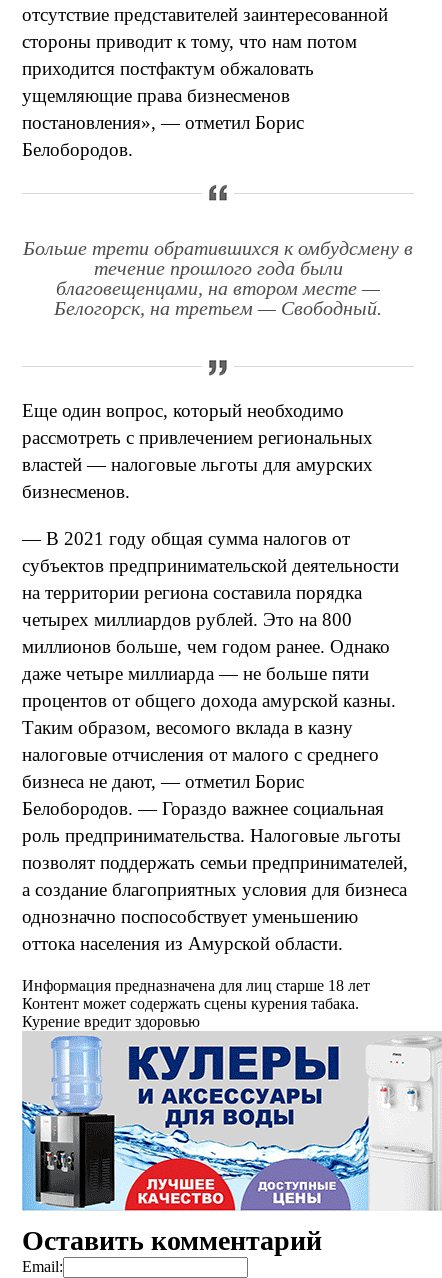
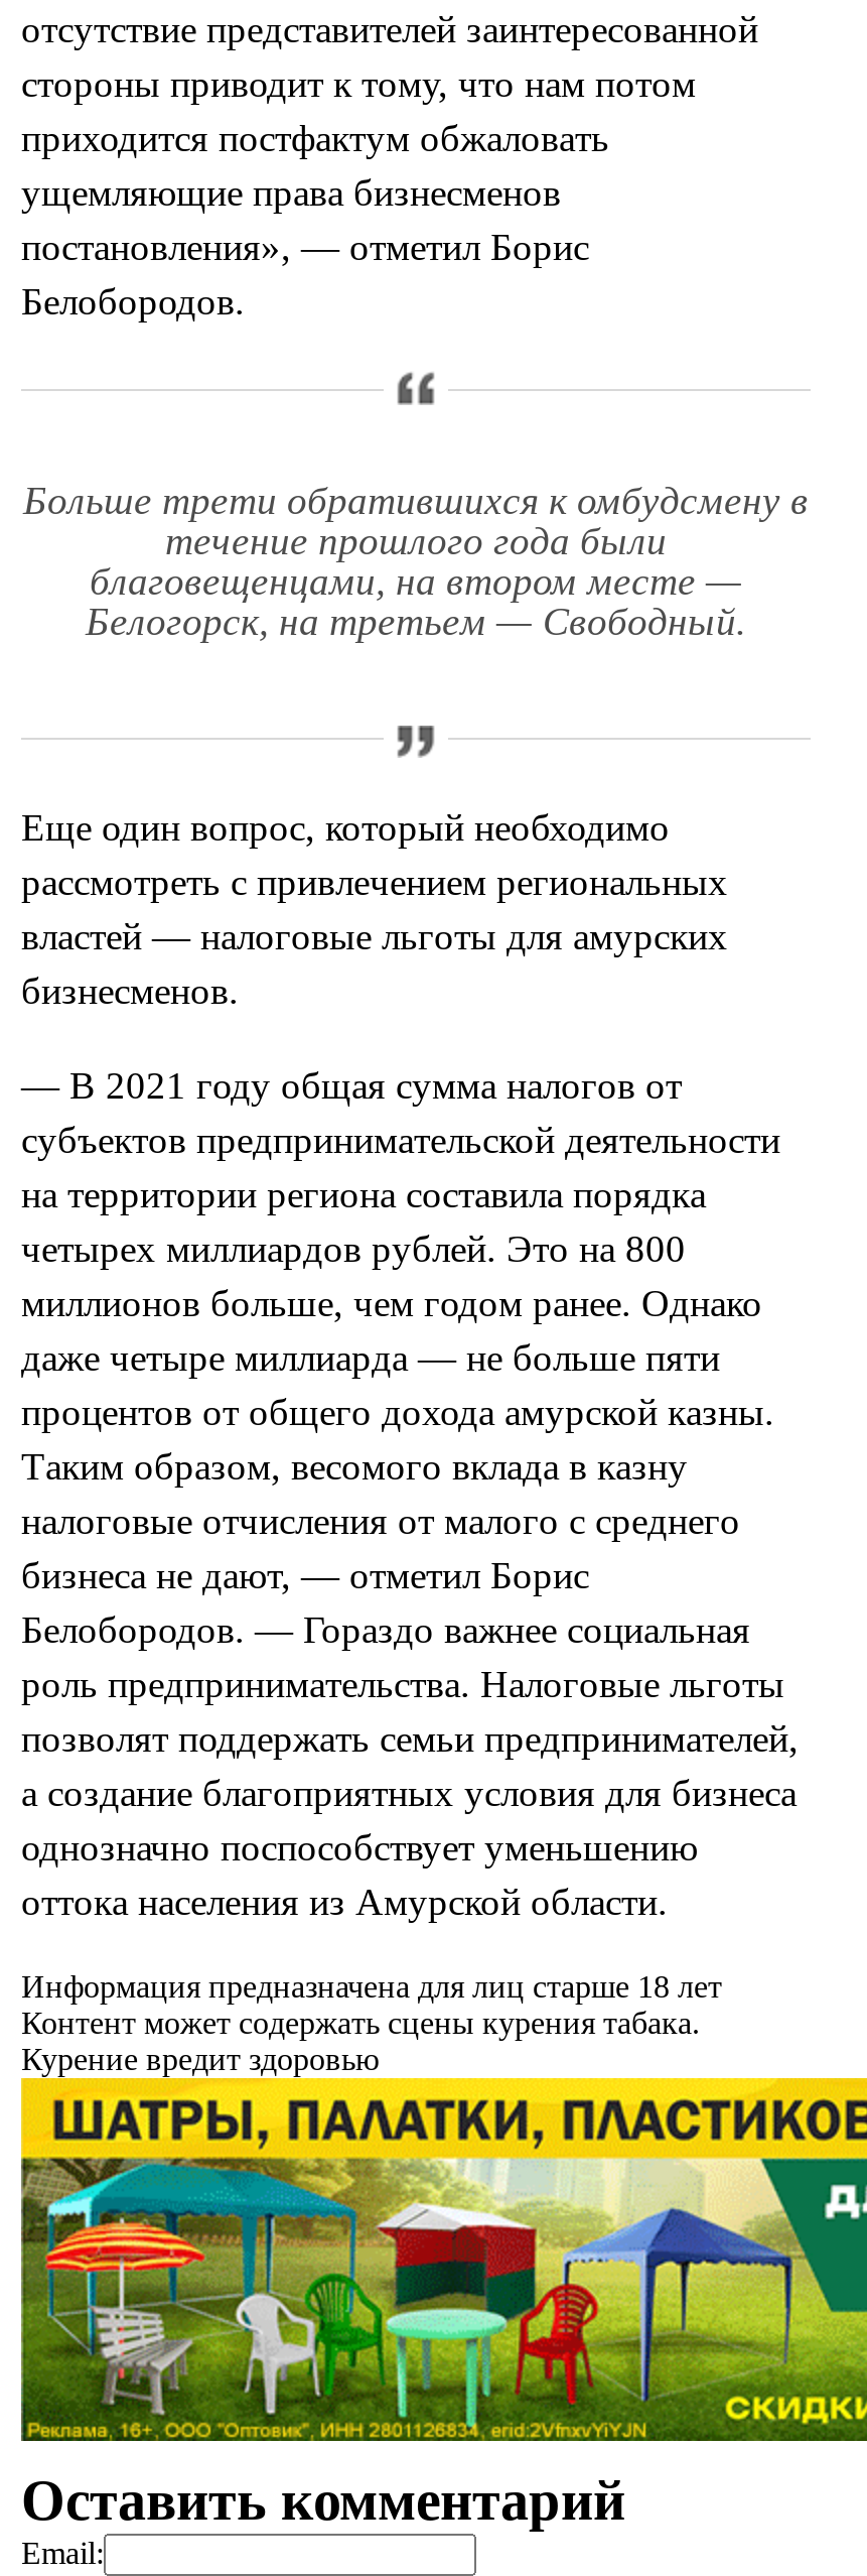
[21,1031,439,1211] [image] -> [19,2076,861,2443] [image]

